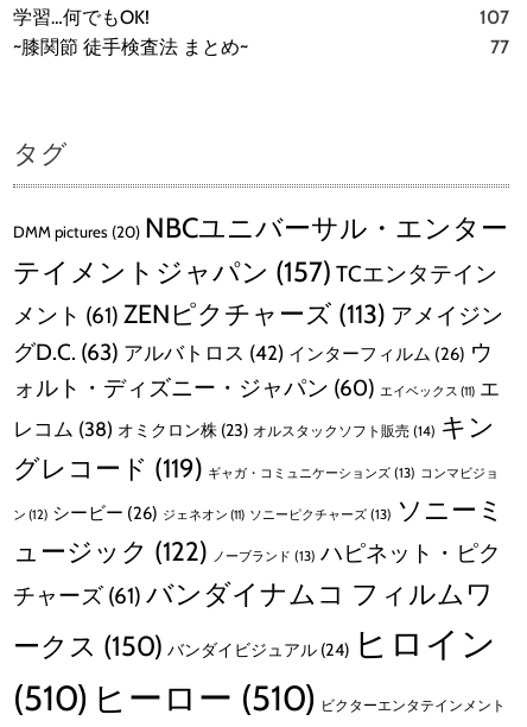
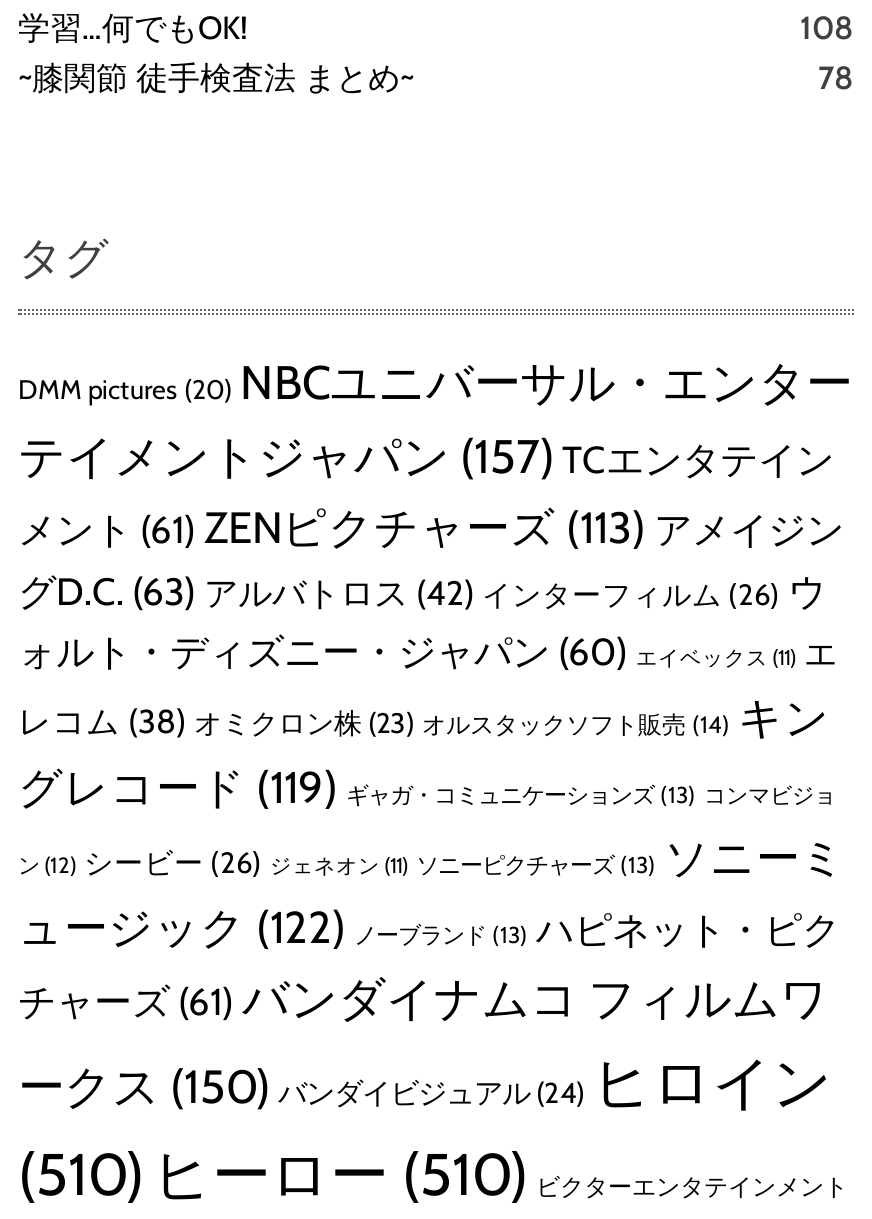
[480,6,509,29] 107 -> [800,9,854,47] 108
[490,36,509,58] 77 -> [818,59,854,97] 78

